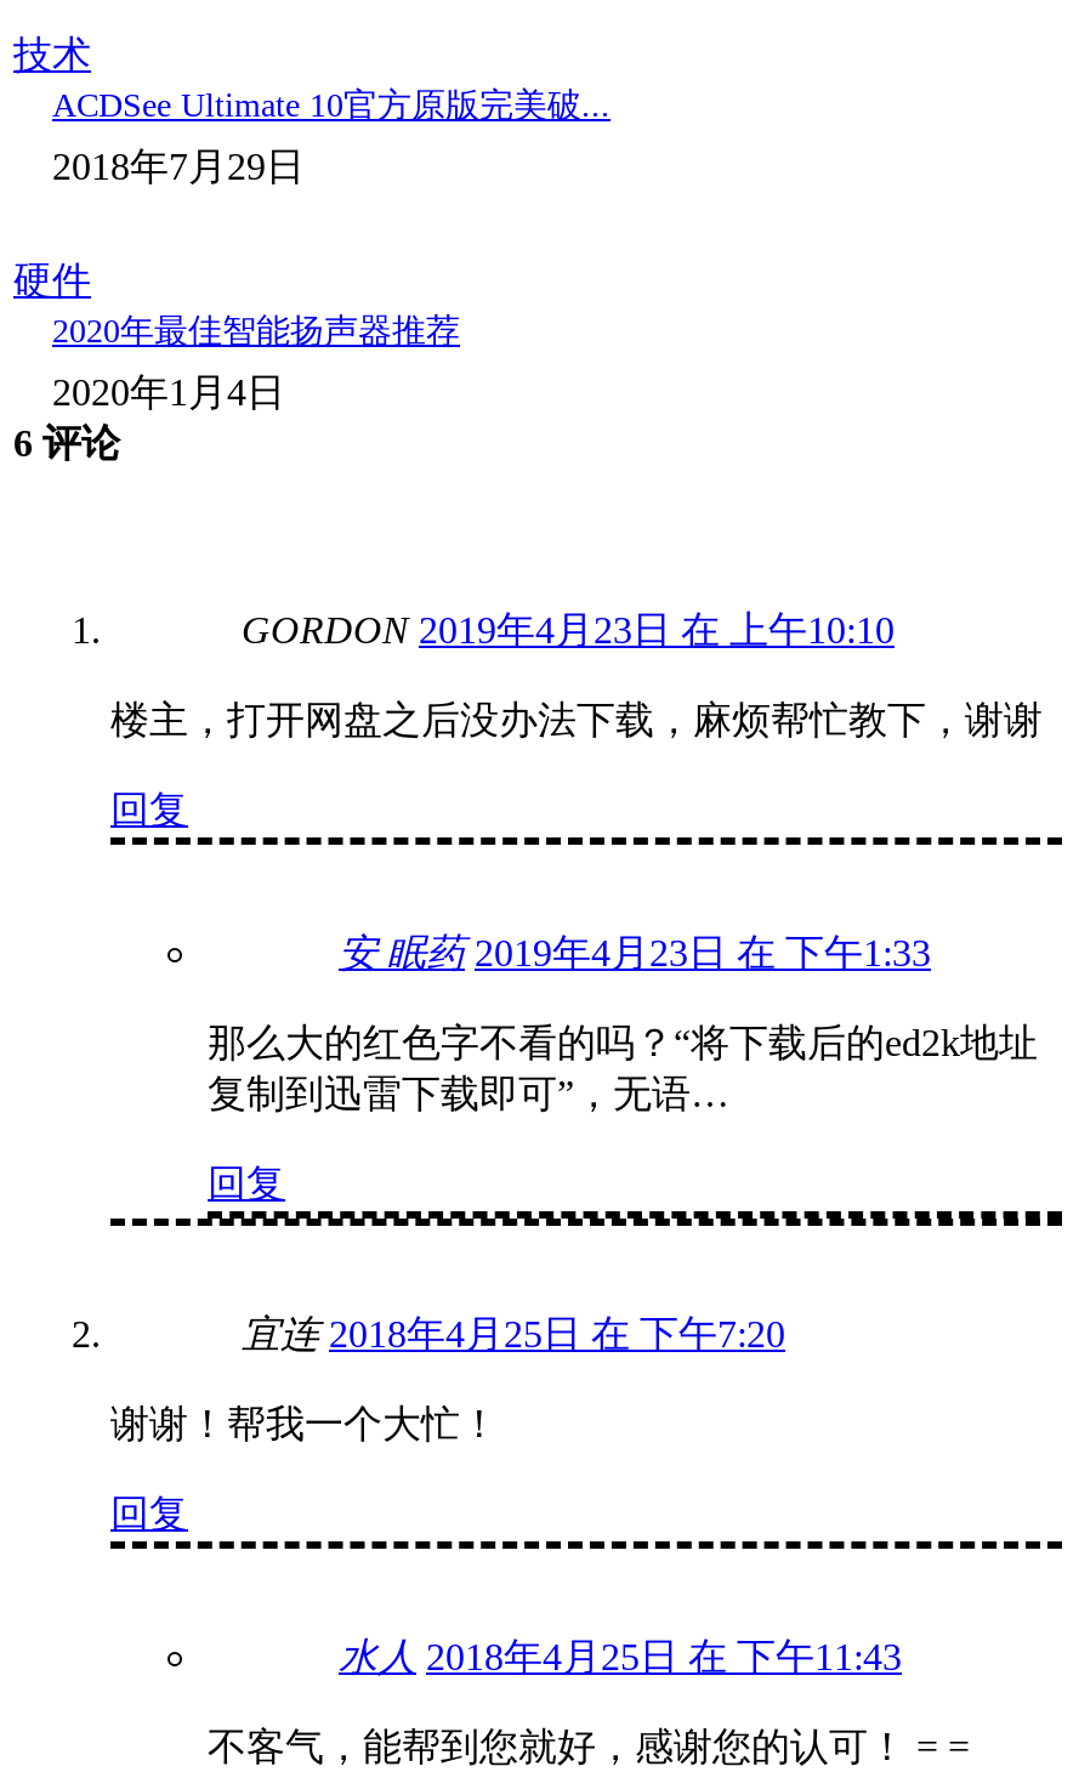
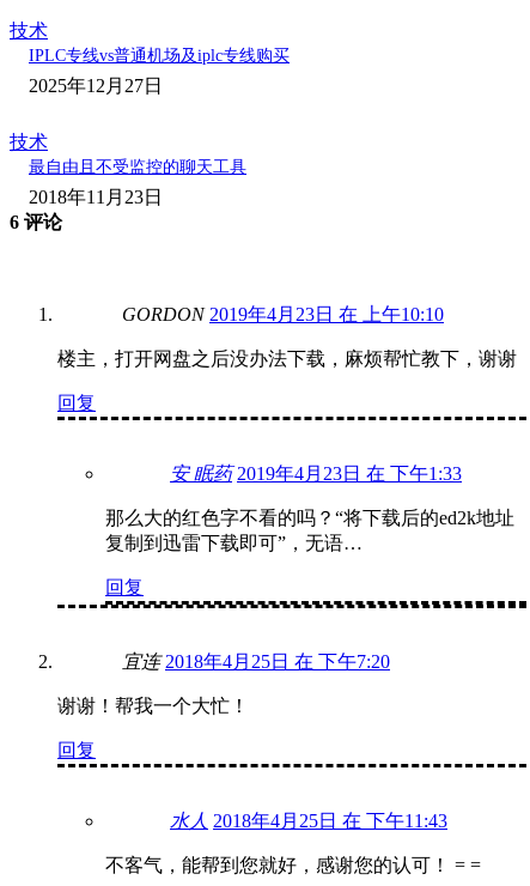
[52,86,611,123] ACDSee Ultimate 10官方原版完美破... -> [29,46,290,64] IPLC专线vs普通机场及iplc专线购买
[52,144,305,186] 2018年7月29日 -> [29,75,163,95] 2025年12月27日
[13,259,460,348] 硬件 | 2020年最佳智能扬声器推荐 -> [10,131,246,175] 技术 | 最自由且不受监控的聊天工具
[52,370,285,411] 2020年1月4日 -> [29,186,163,207] 2018年11月23日

